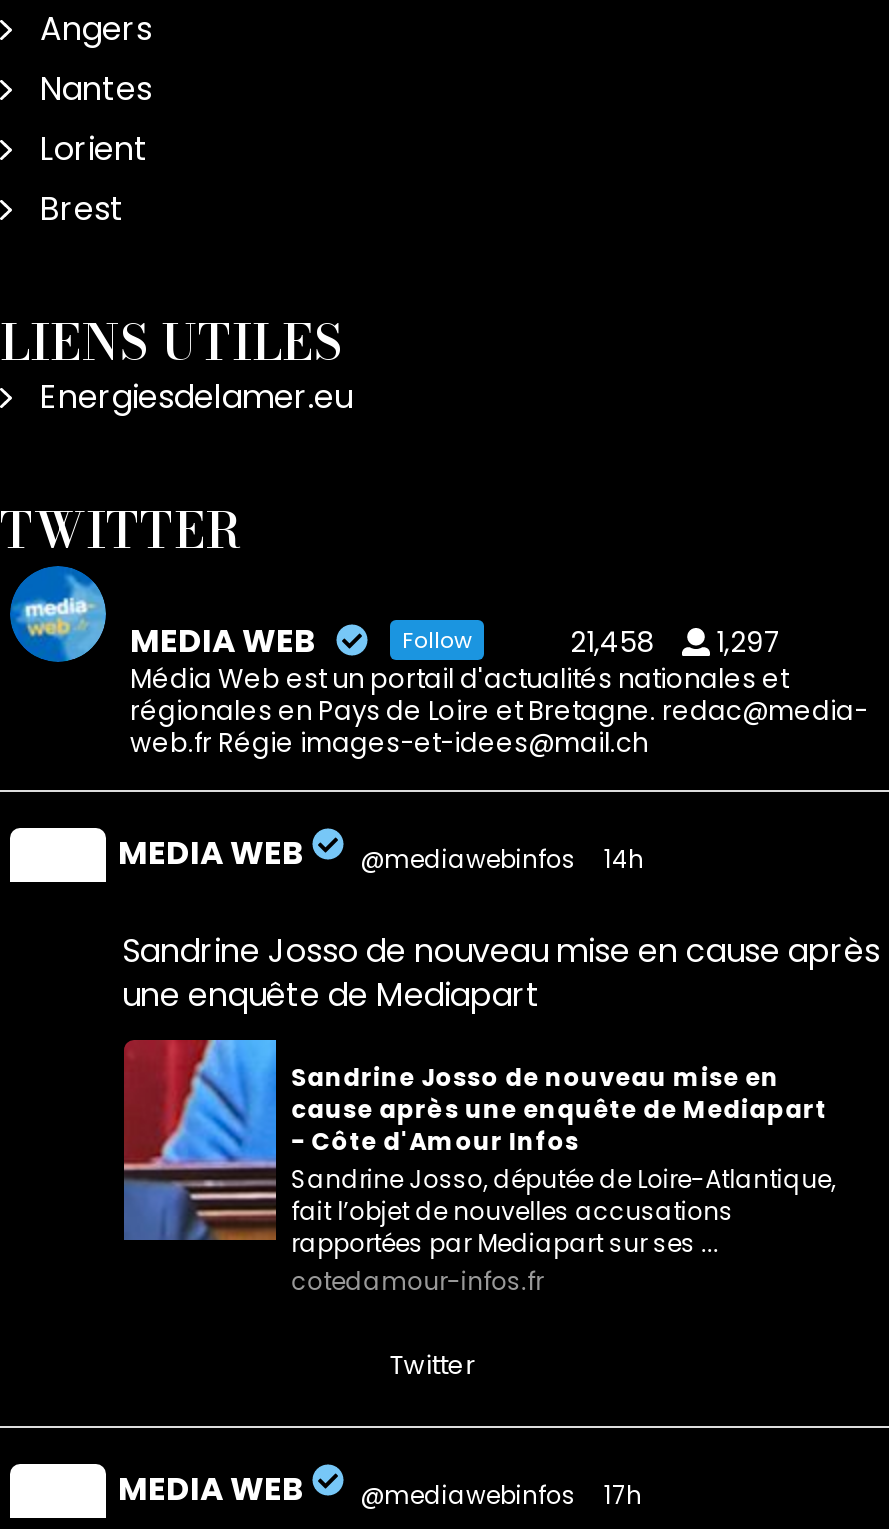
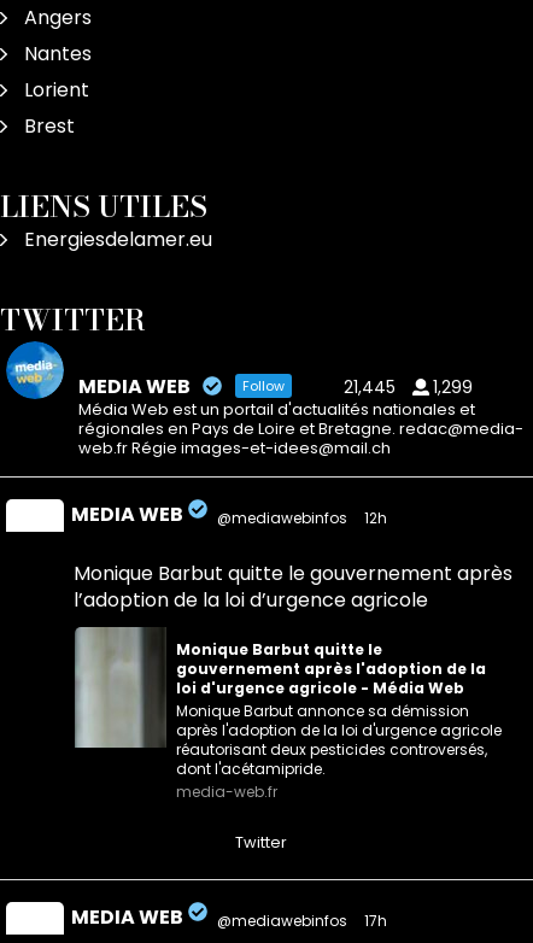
[570,623,662,663] 21,458 -> [344,375,400,400] 21,445
[716,623,782,663] 1,297 -> [433,375,473,400] 1,299
[118,831,650,877] MEDIA WEB @mediawebinfos 14h -> [71,501,391,529] MEDIA WEB @mediawebinfos 12h
[122,929,880,1019] Sandrine Josso de nouveau mise en cause après | une enquête de Mediapart -> [74,560,512,614] Monique Barbut quitte le gouvernement après | l’adoption de la loi d’urgence agricole
[124,1038,835,1299] [image] | Sandrine Josso de nouveau mise en | cause après une enquête de Mediapart | - Côte d'Amour Infos | Sandrine Josso, députée de Loire-Atlantique, | fait l’objet de nouvelles accusations | rapportées par Mediapart sur ses ... | cotedamour-infos.fr -> [74,639,501,802] [image] | Monique Barbut quitte le | gouvernement après l'adoption de la | loi d'urgence agricole - Média Web | Monique Barbut annonce sa démission | après l'adoption de la loi d'urgence agricole | réautorisant deux pesticides controversés, | dont l'acétamipride. | media-web.fr

